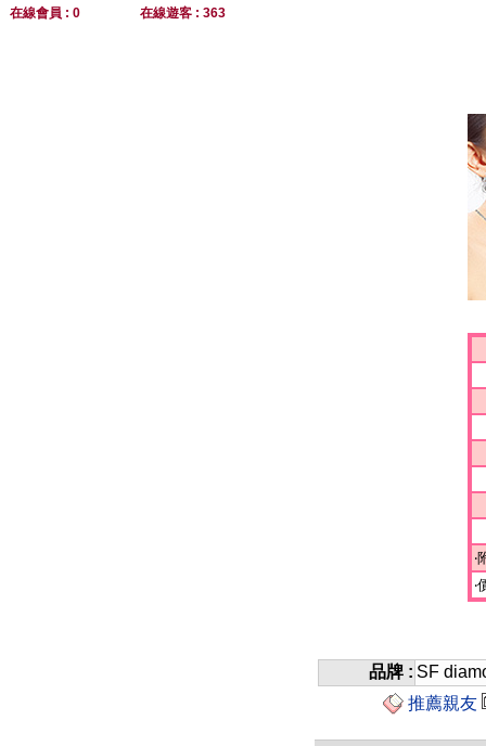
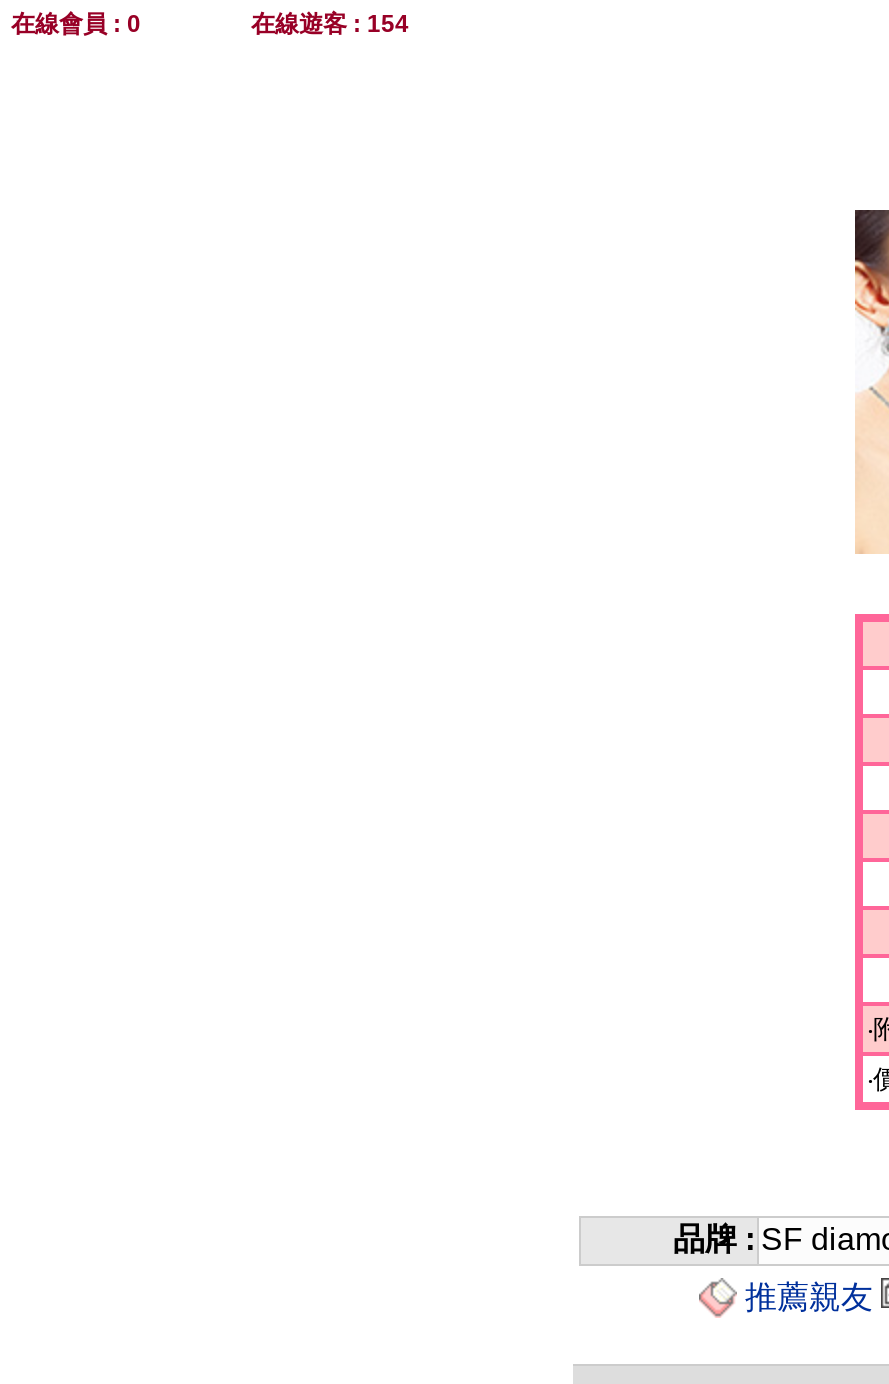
[140,5,226,21] 在線遊客 : 363 -> [251,10,409,38] 在線遊客 : 154

